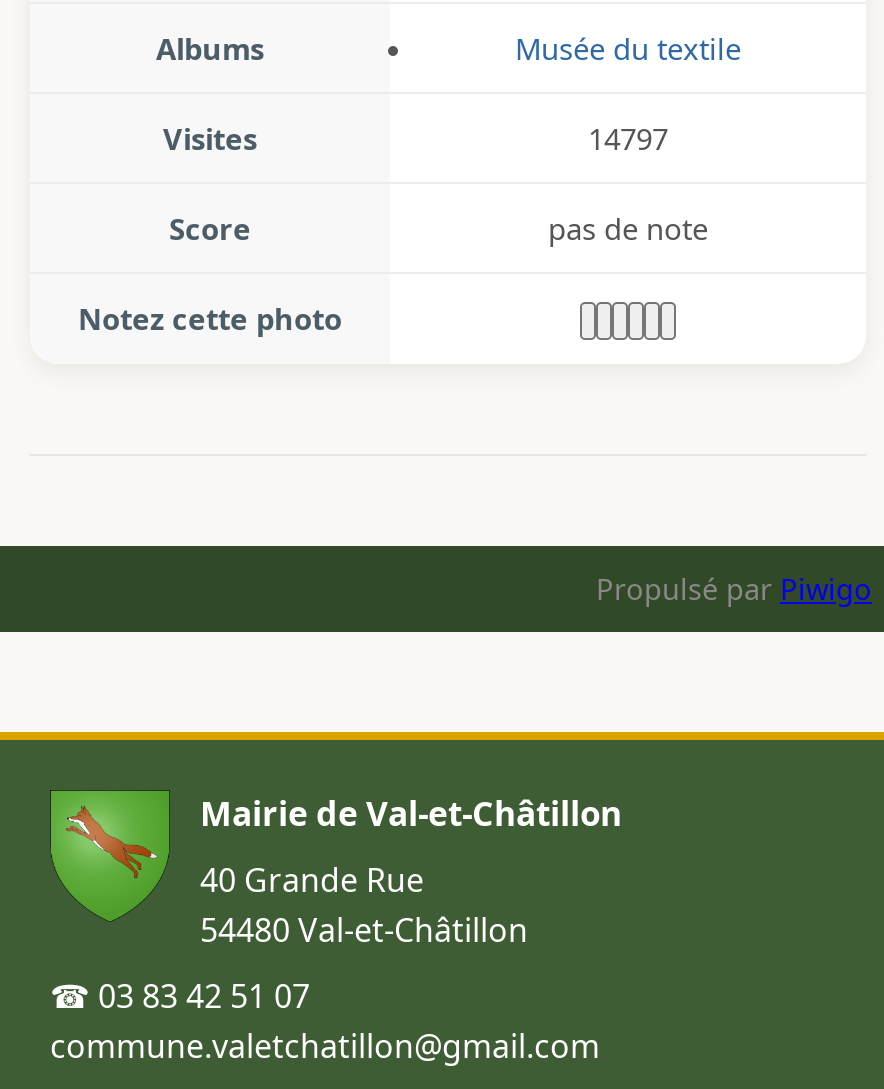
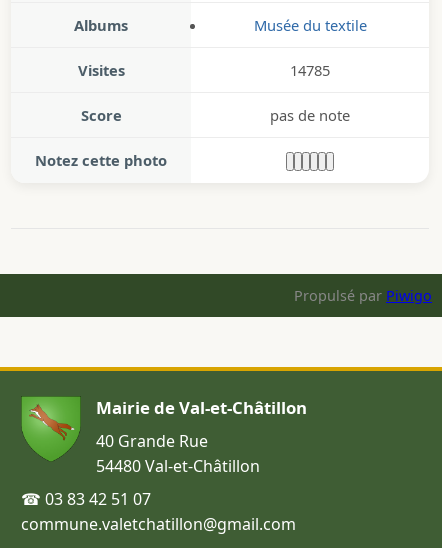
[588,117,668,157] 14797 -> [290,59,330,79] 14785

